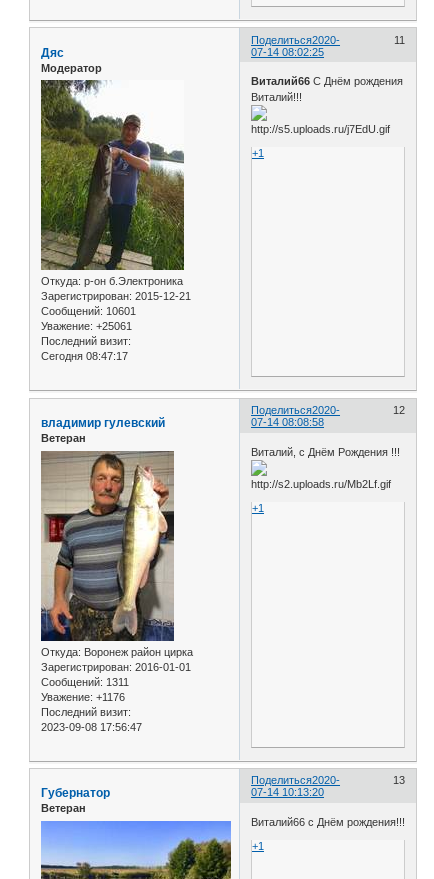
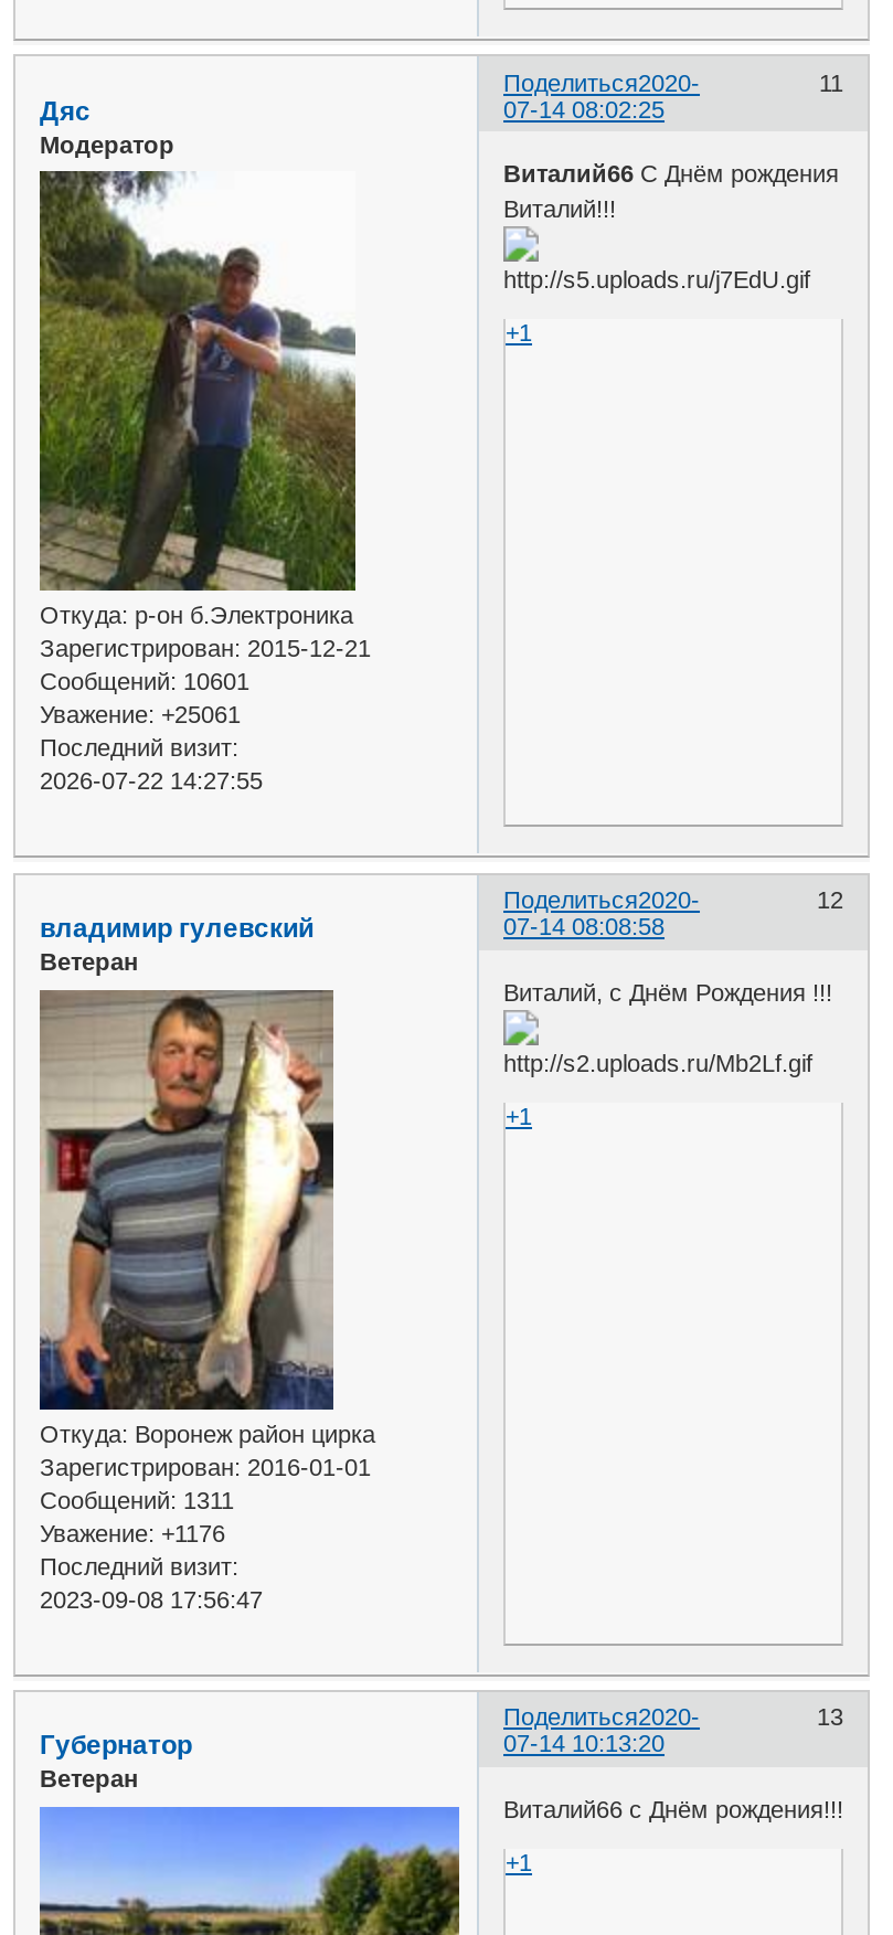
[41,350,128,362] Сегодня 08:47:17 -> [40,768,263,794] 2026-07-22 14:27:55

